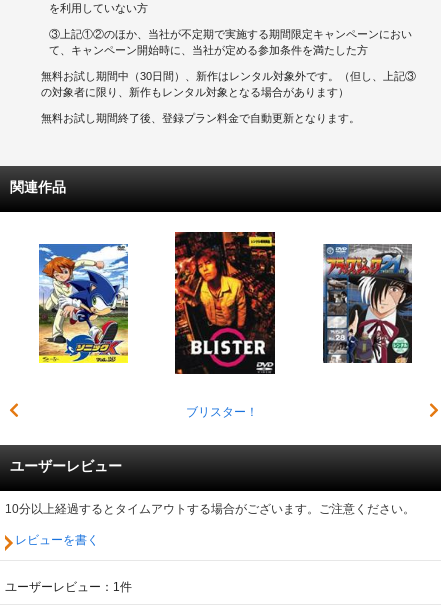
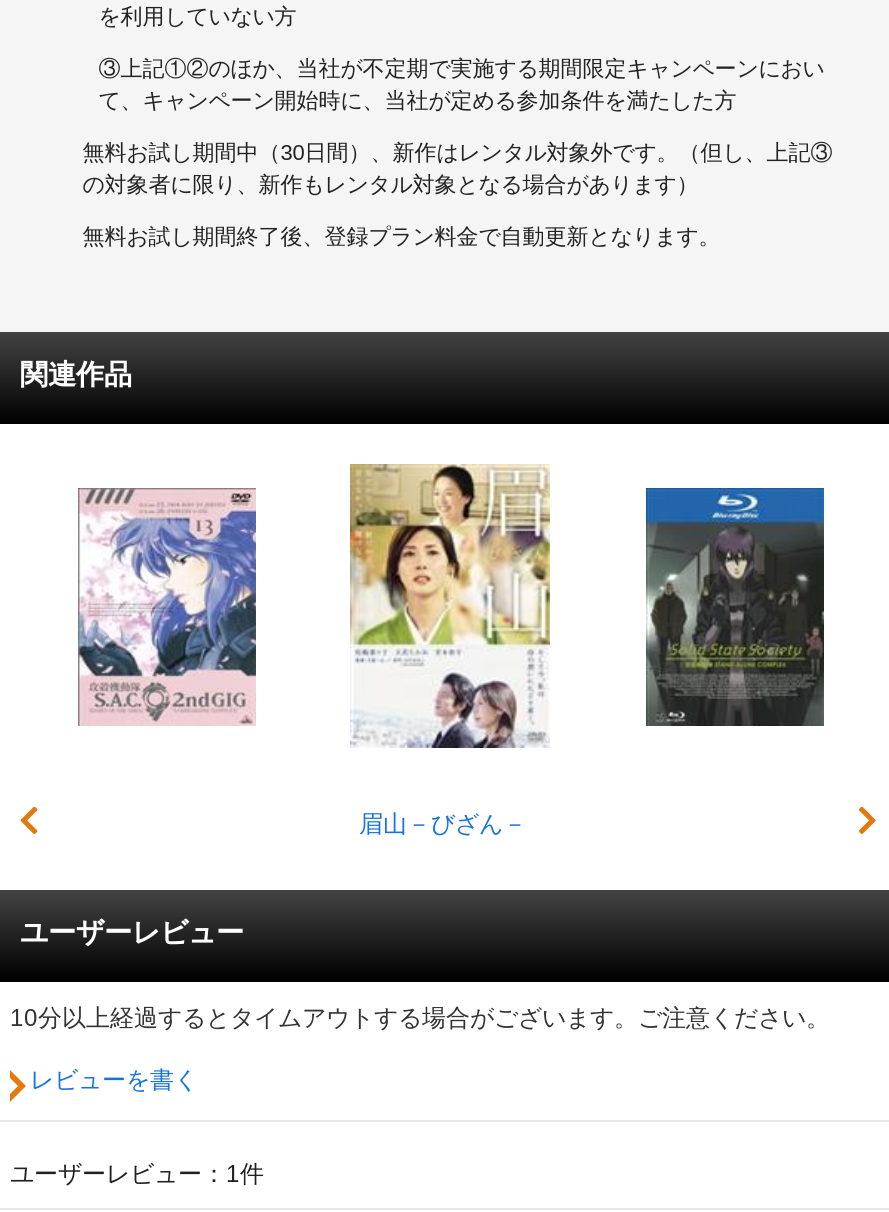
[174,231,276,419] [image] | ブリスター！ -> [348,462,552,837] [image] | 眉山－びざん－
[38,243,129,364] [image] -> [76,488,258,726] [image]
[323,243,412,364] [image] -> [644,486,826,728] [image]

